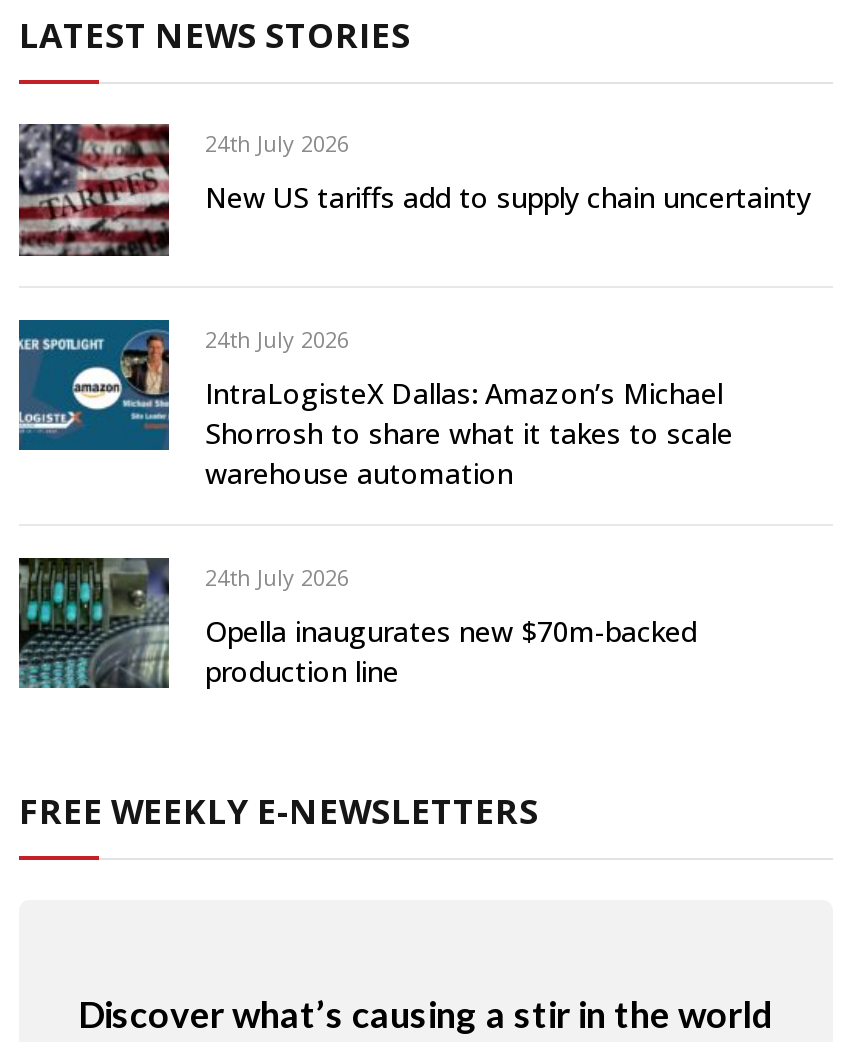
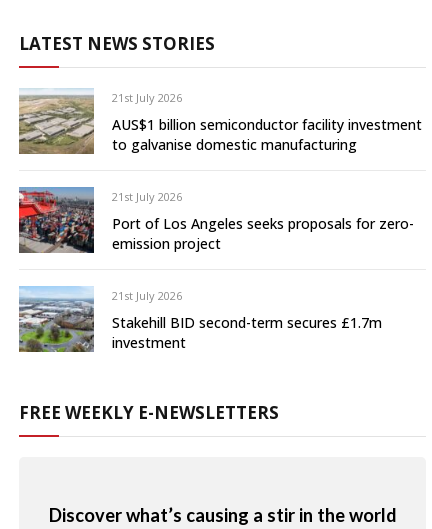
[17,122,349,258] [image] | 24th July 2026 -> [19,88,182,155] [image] | 21st July 2026
[205,179,811,217] New US tariffs add to supply chain uncertainty -> [112,115,422,154] AUS$1 billion semiconductor facility investment | to galvanise domestic manufacturing
[17,318,349,454] [image] | 24th July 2026 -> [18,186,182,254] [image] | 21st July 2026
[205,373,733,491] IntraLogisteX Dallas: Amazon’s Michael | Shorrosh to share what it takes to scale | warehouse automation -> [112,214,414,253] Port of Los Angeles seeks proposals for zero- | emission project
[19,556,349,690] [image] | 24th July 2026 -> [18,286,182,353] [image] | 21st July 2026
[205,611,697,689] Opella inaugurates new $70m-backed | production line -> [112,313,382,352] Stakehill BID second-term secures £1.7m | investment

